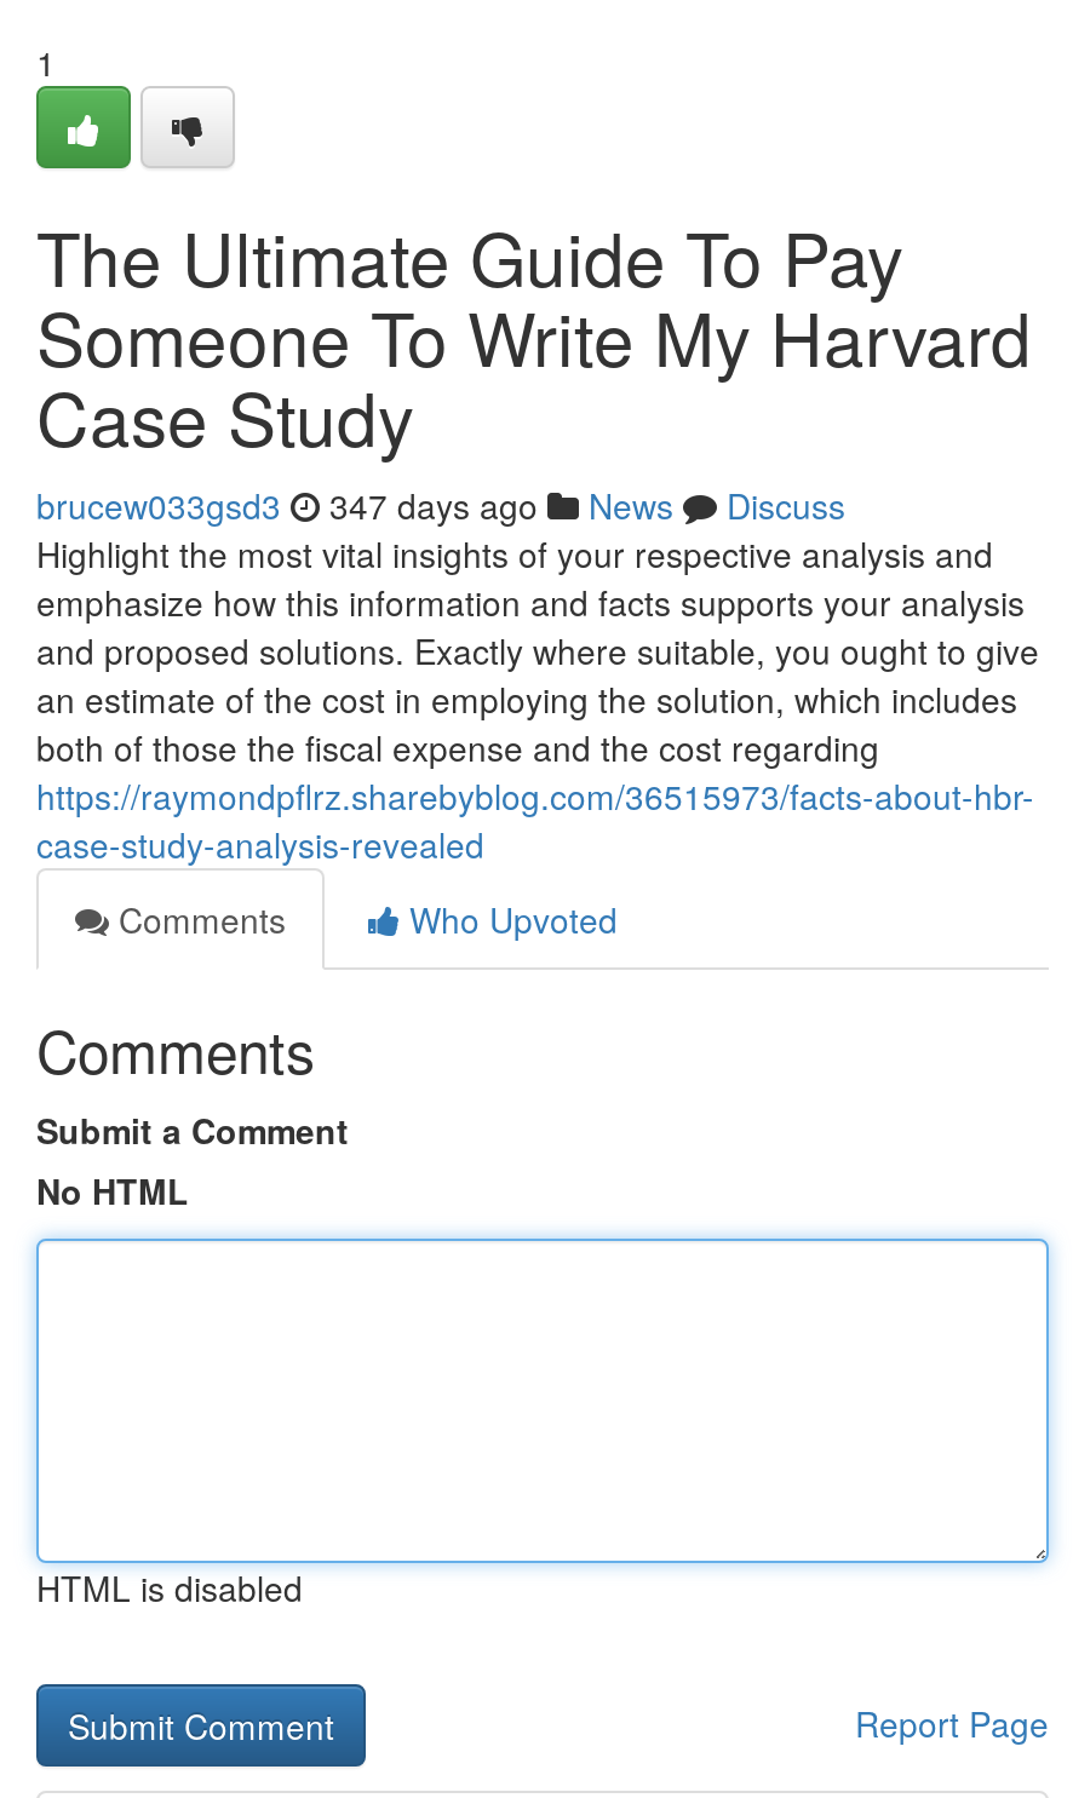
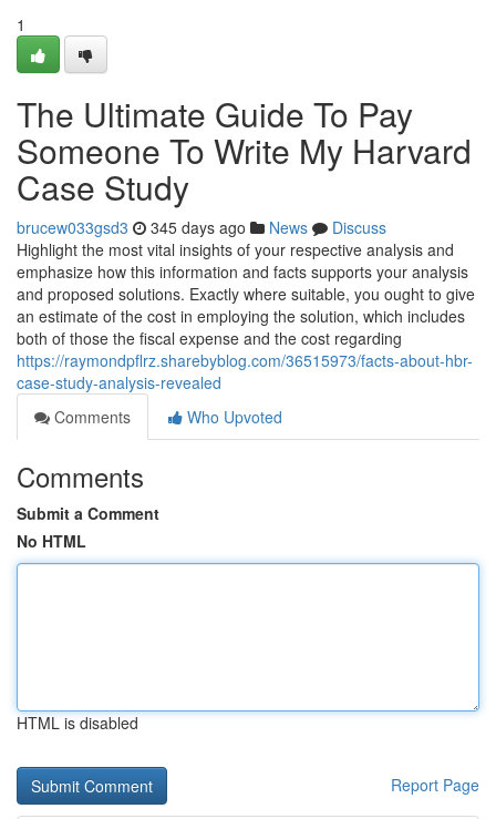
[36,481,845,529] brucew033gsd3 347 days ago News Discuss -> [17,216,386,238] brucew033gsd3 345 days ago News Discuss

